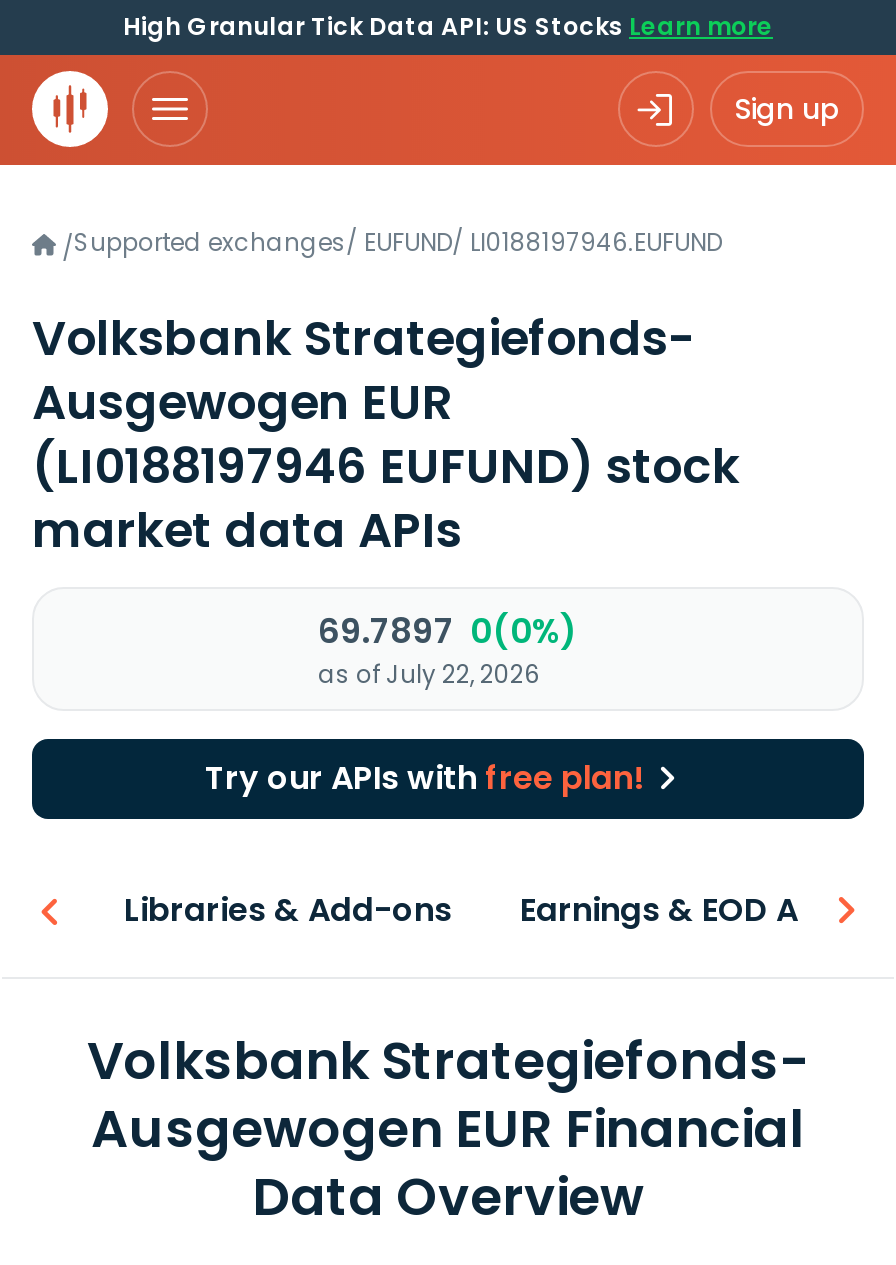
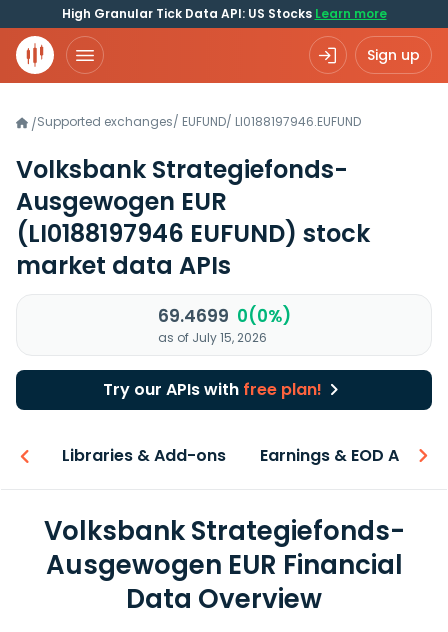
[318,607,578,655] 69.7897 0(0%) -> [157,304,290,328] 69.4699 0(0%)
[318,657,540,691] as of July 22, 2026 -> [157,329,266,346] as of July 15, 2026

